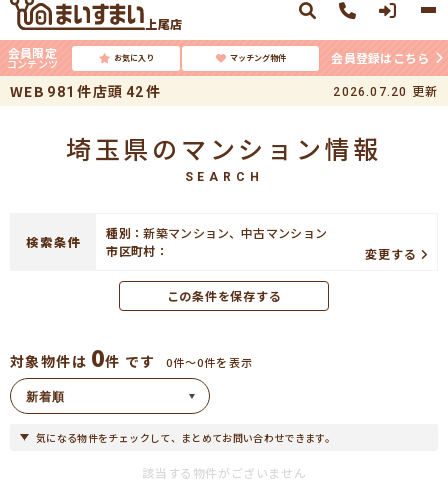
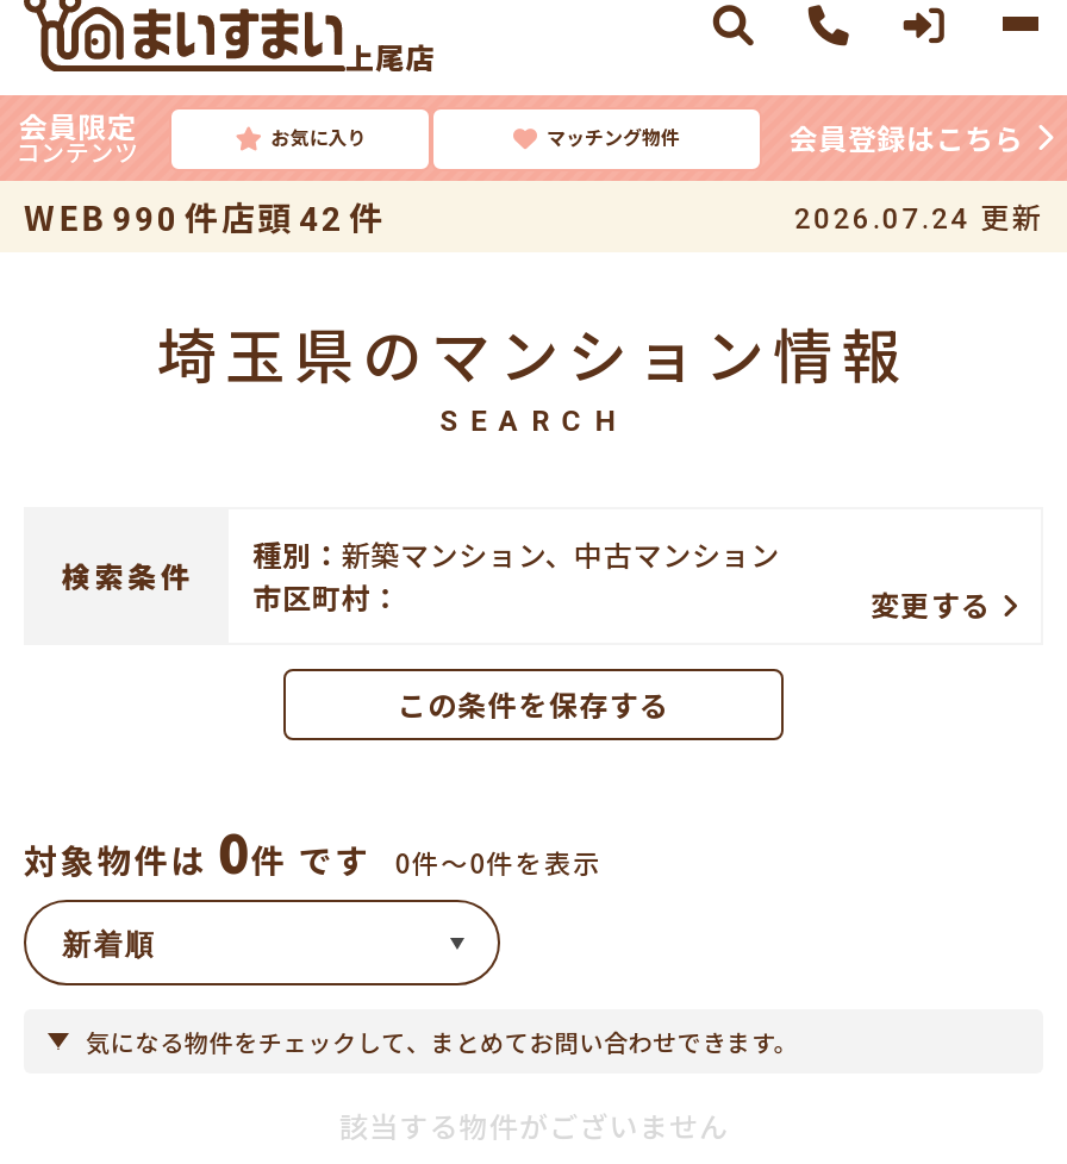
[10,80,162,100] WEB 981 件店頭 42 件 -> [24,192,385,239] WEB 990 件店頭 42 件
[333,81,438,98] 2026.07.20更新 -> [794,194,1043,234] 2026.07.24更新

